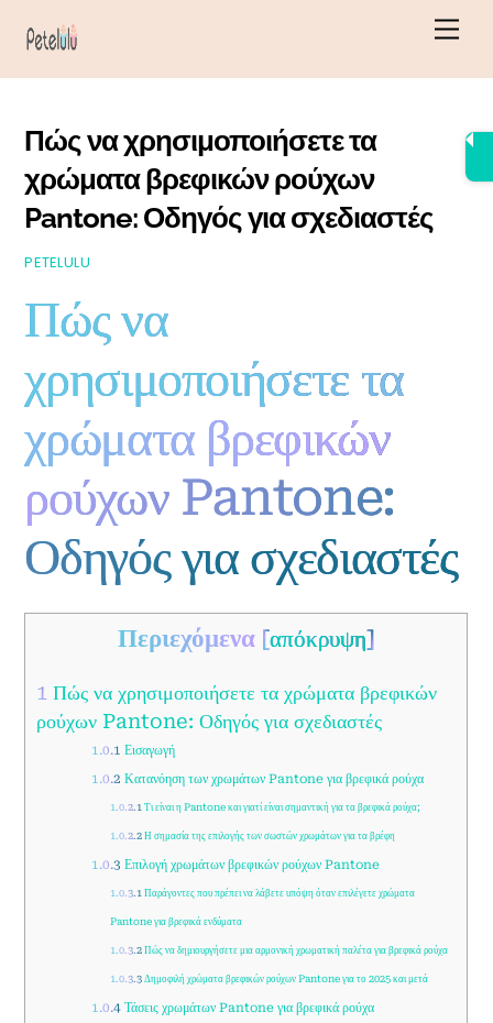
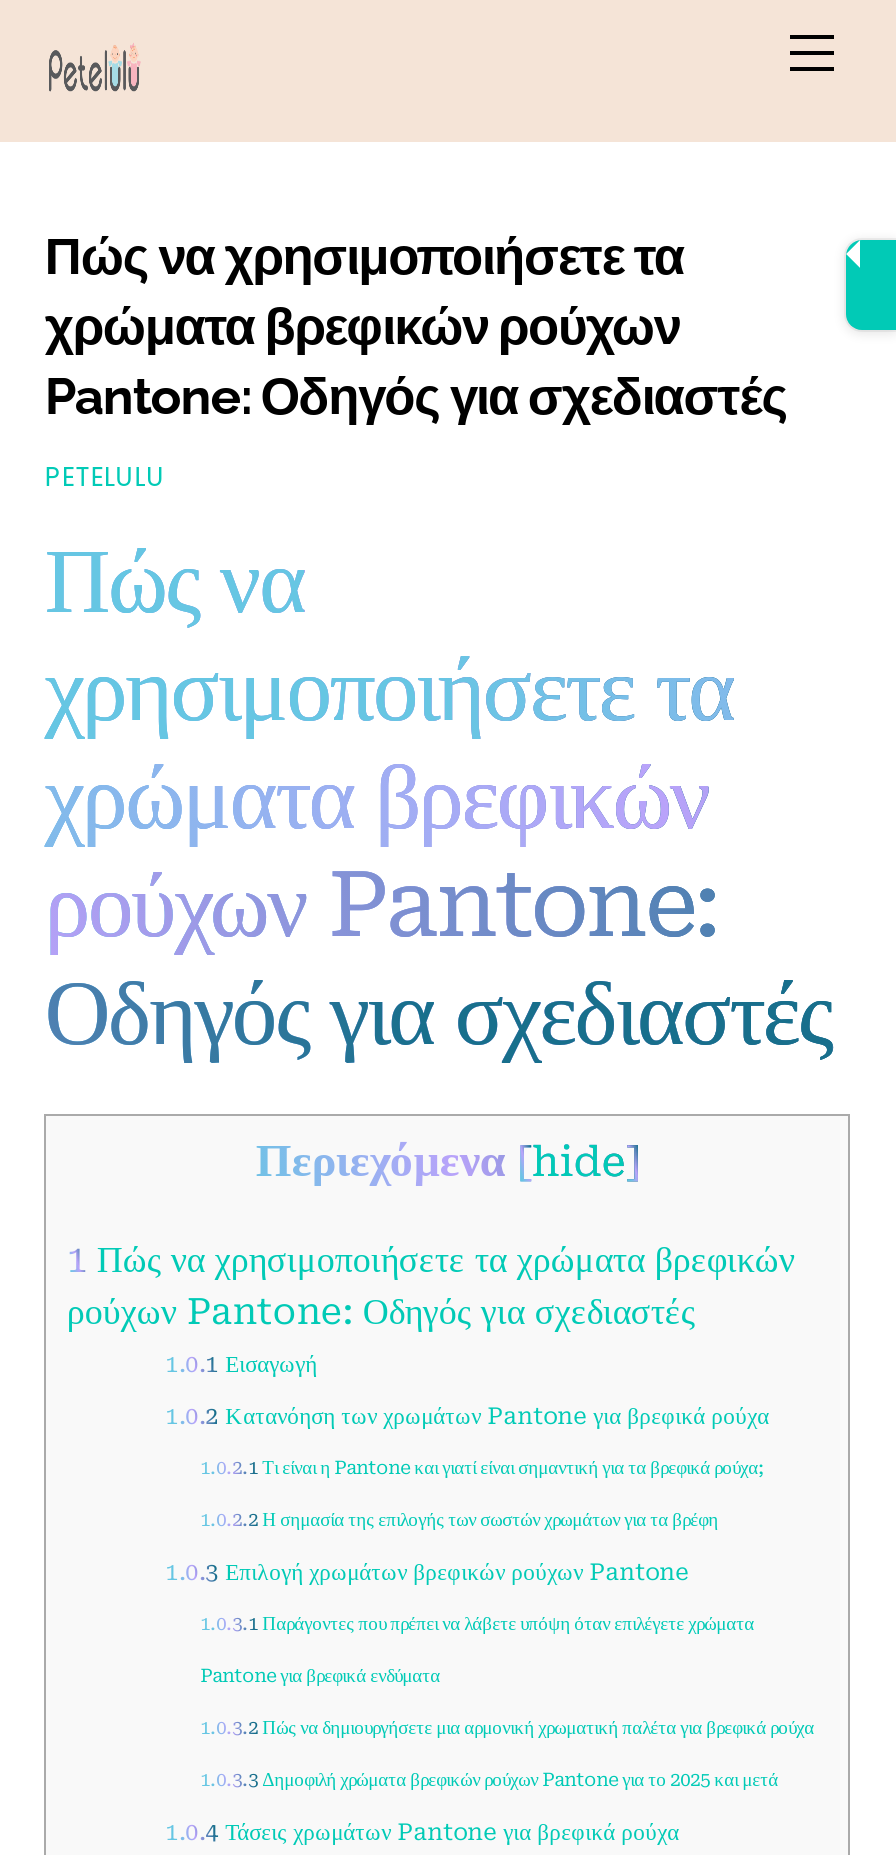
[118,623,375,653] Περιεχόμενα [απόκρυψη] -> [256,1133,640,1187] Περιεχόμενα [hide]

